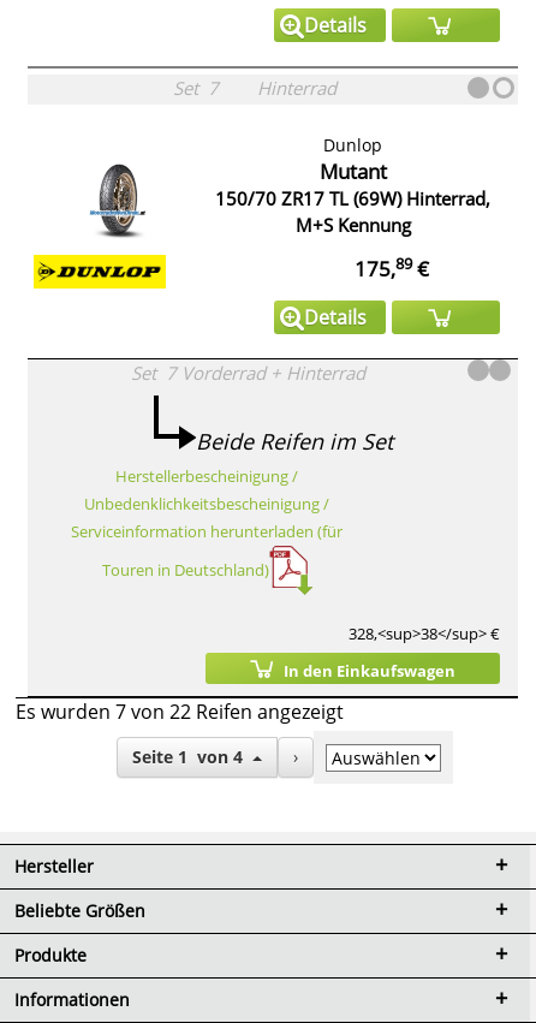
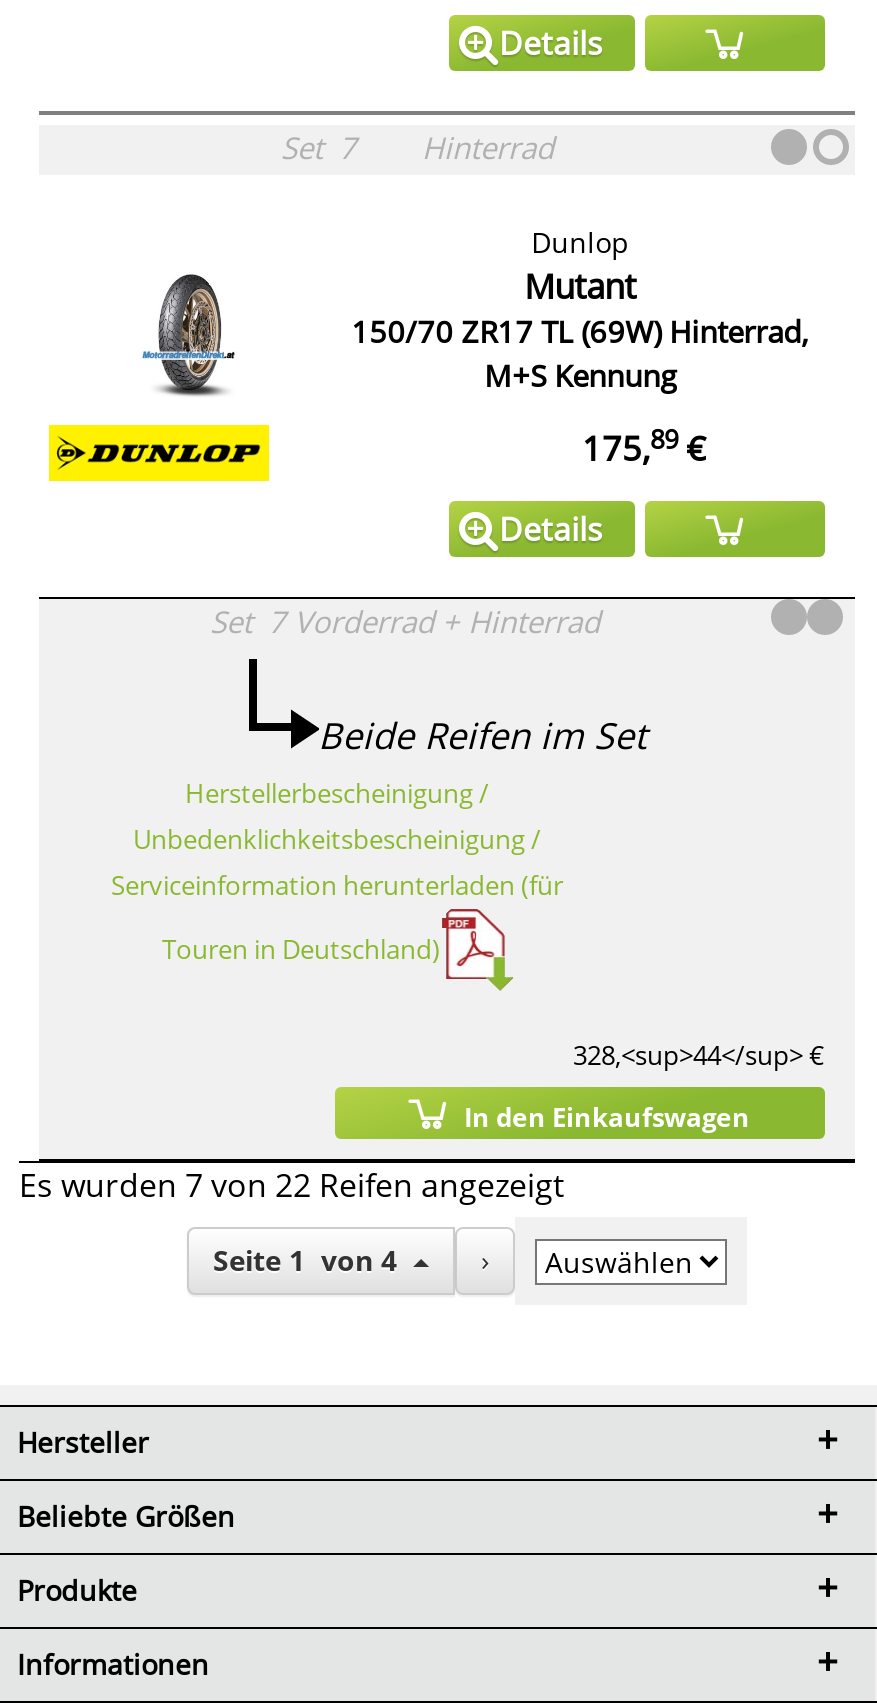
[349,622,500,644] 328,<sup>38</sup> € -> [573,1037,825,1073] 328,<sup>44</sup> €

